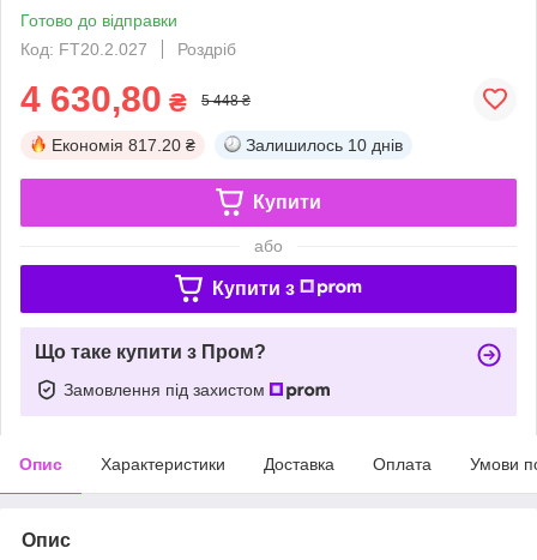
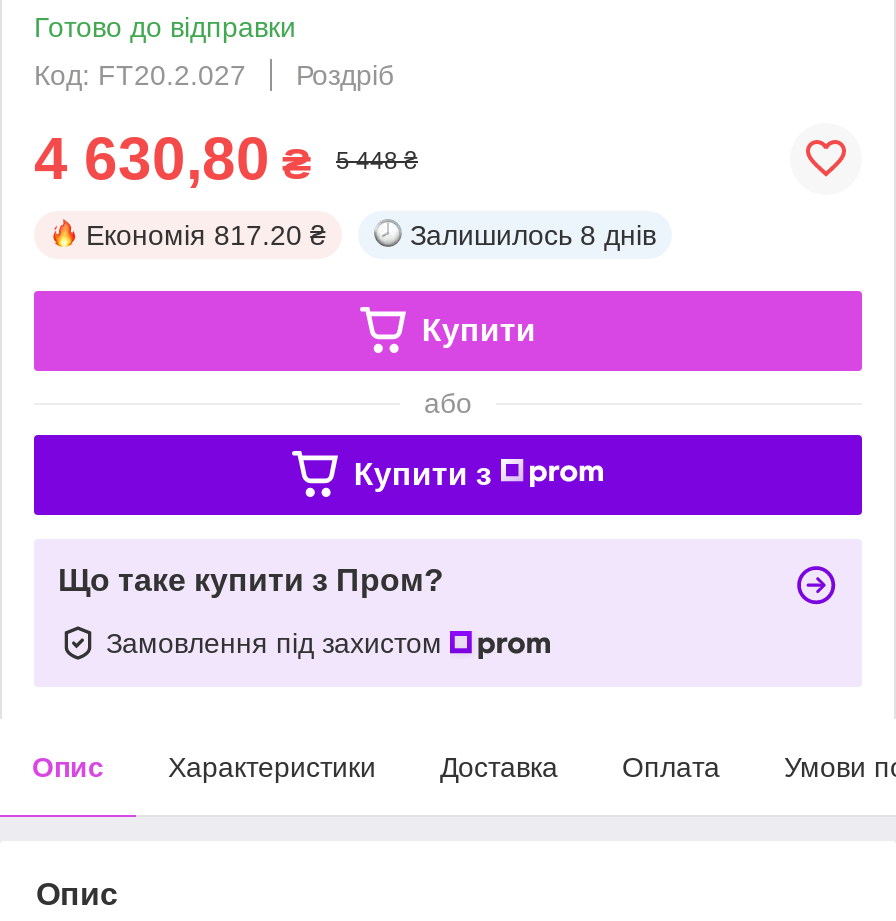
[246,135,403,154] Залишилось 10 днів -> [410,219,656,251] Залишилось 8 днів

